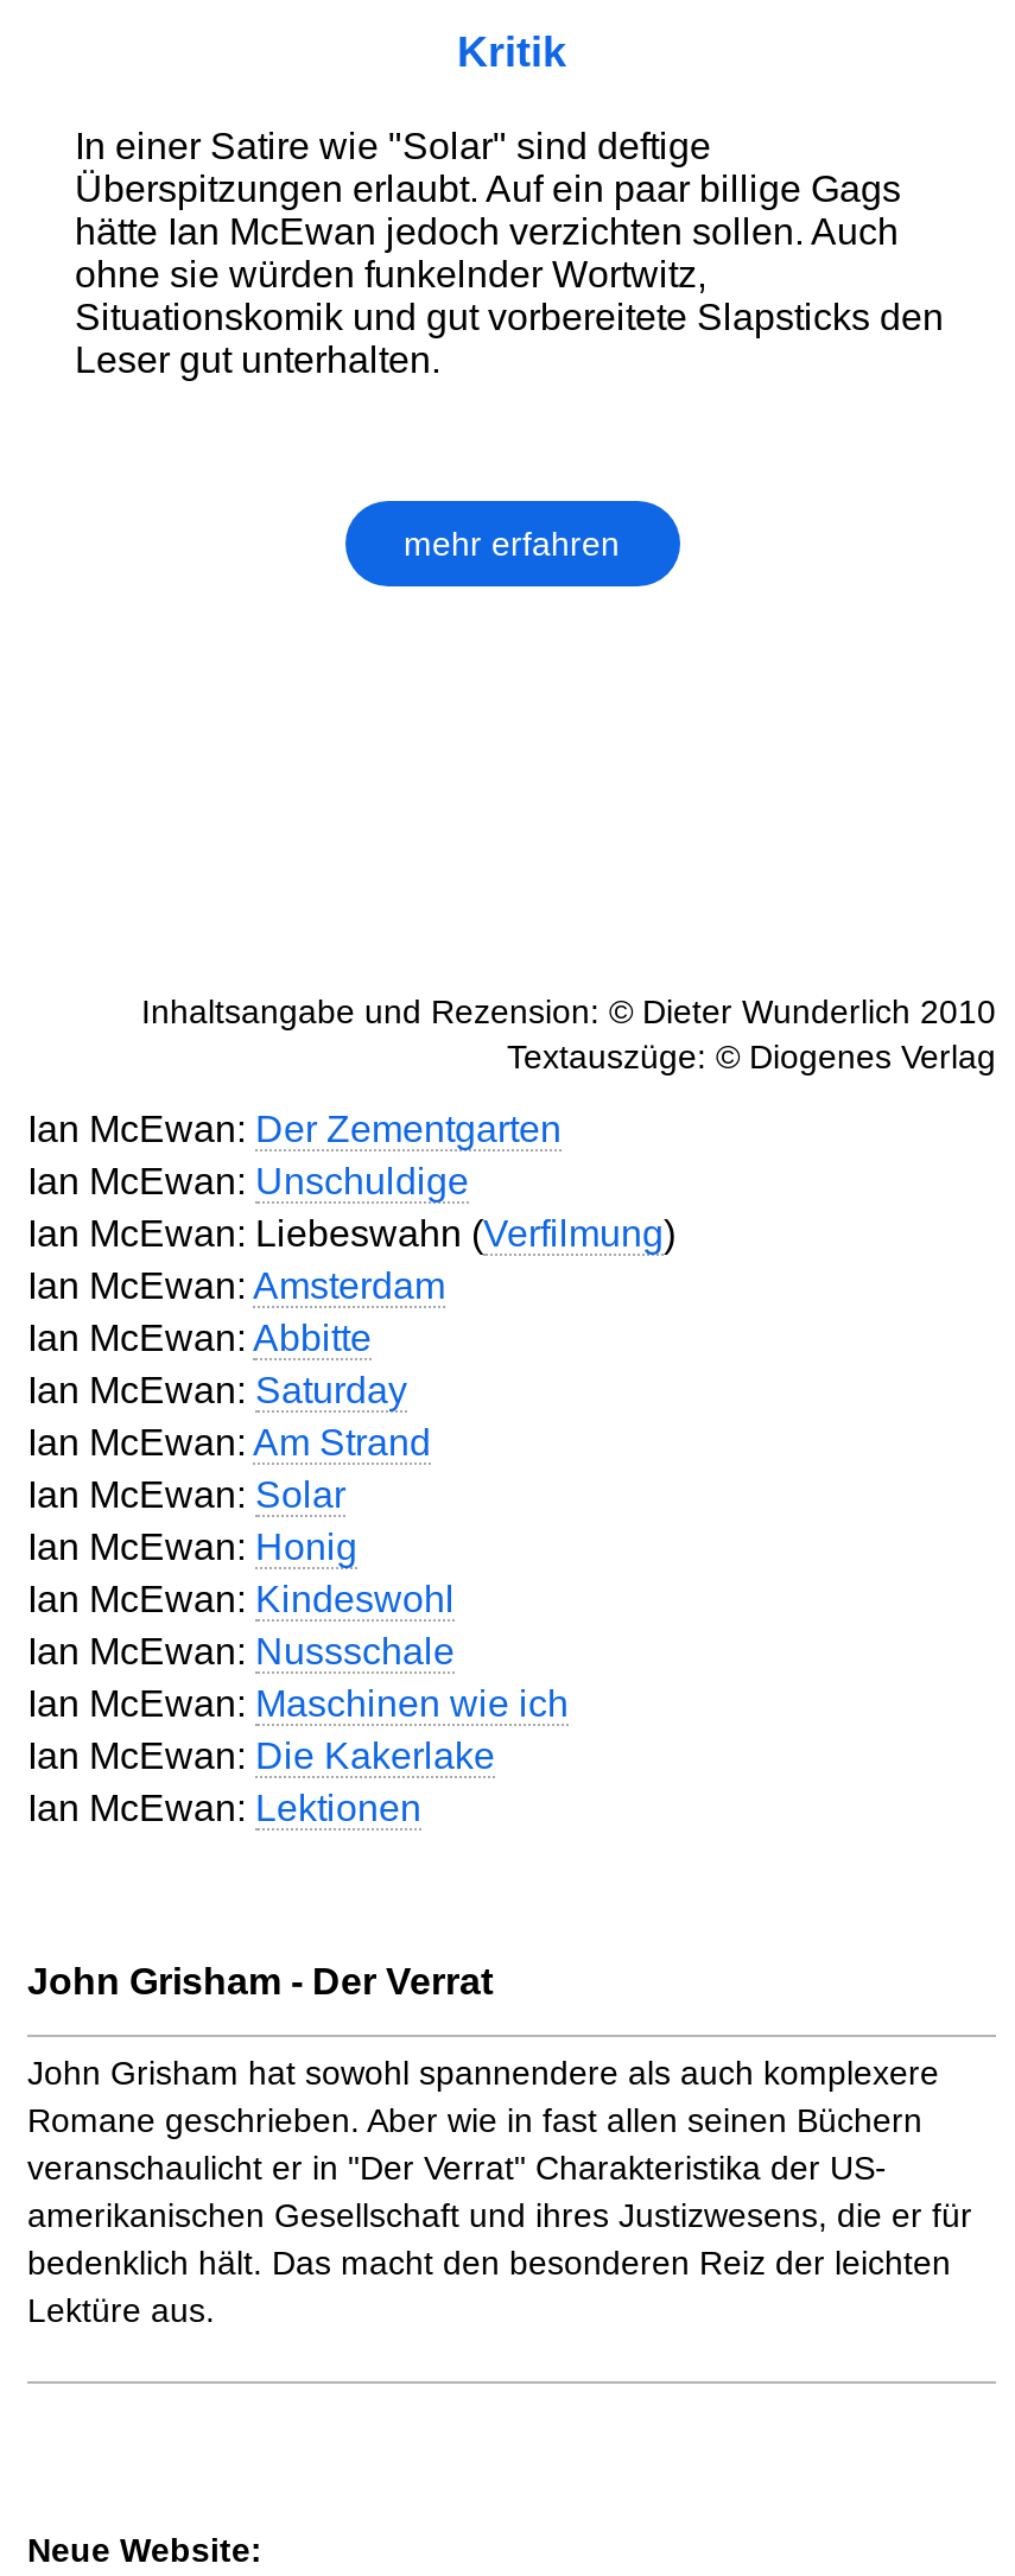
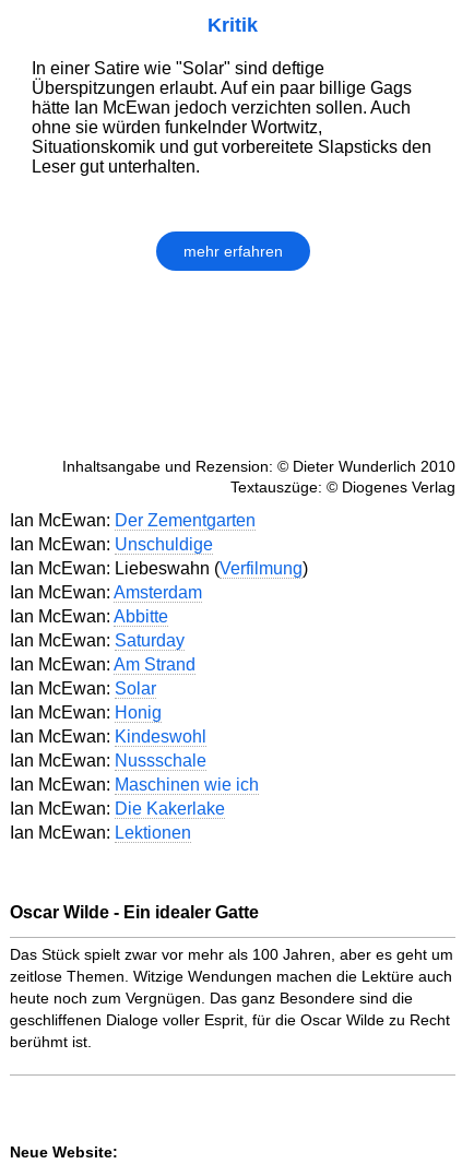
[27,1962,493,2002] John Grisham - Der Verrat -> [10,903,259,922] Oscar Wilde - Ein idealer Gatte
[27,2055,972,2330] John Grisham hat sowohl spannendere als auch komplexere | Romane geschrieben. Aber wie in fast allen seinen Büchern | veranschaulicht er in "Der Verrat" Charakteristika der US- | amerikanischen Gesellschaft und ihres Justizwesens, die er für | bedenklich hält. Das macht den besonderen Reiz der leichten | Lektüre aus. -> [10,946,453,1051] Das Stück spielt zwar vor mehr als 100 Jahren, aber es geht um | zeitlose Themen. Witzige Wendungen machen die Lektüre auch | heute noch zum Vergnügen. Das ganz Besondere sind die | geschliffenen Dialoge voller Esprit, für die Oscar Wilde zu Recht | berühmt ist.

